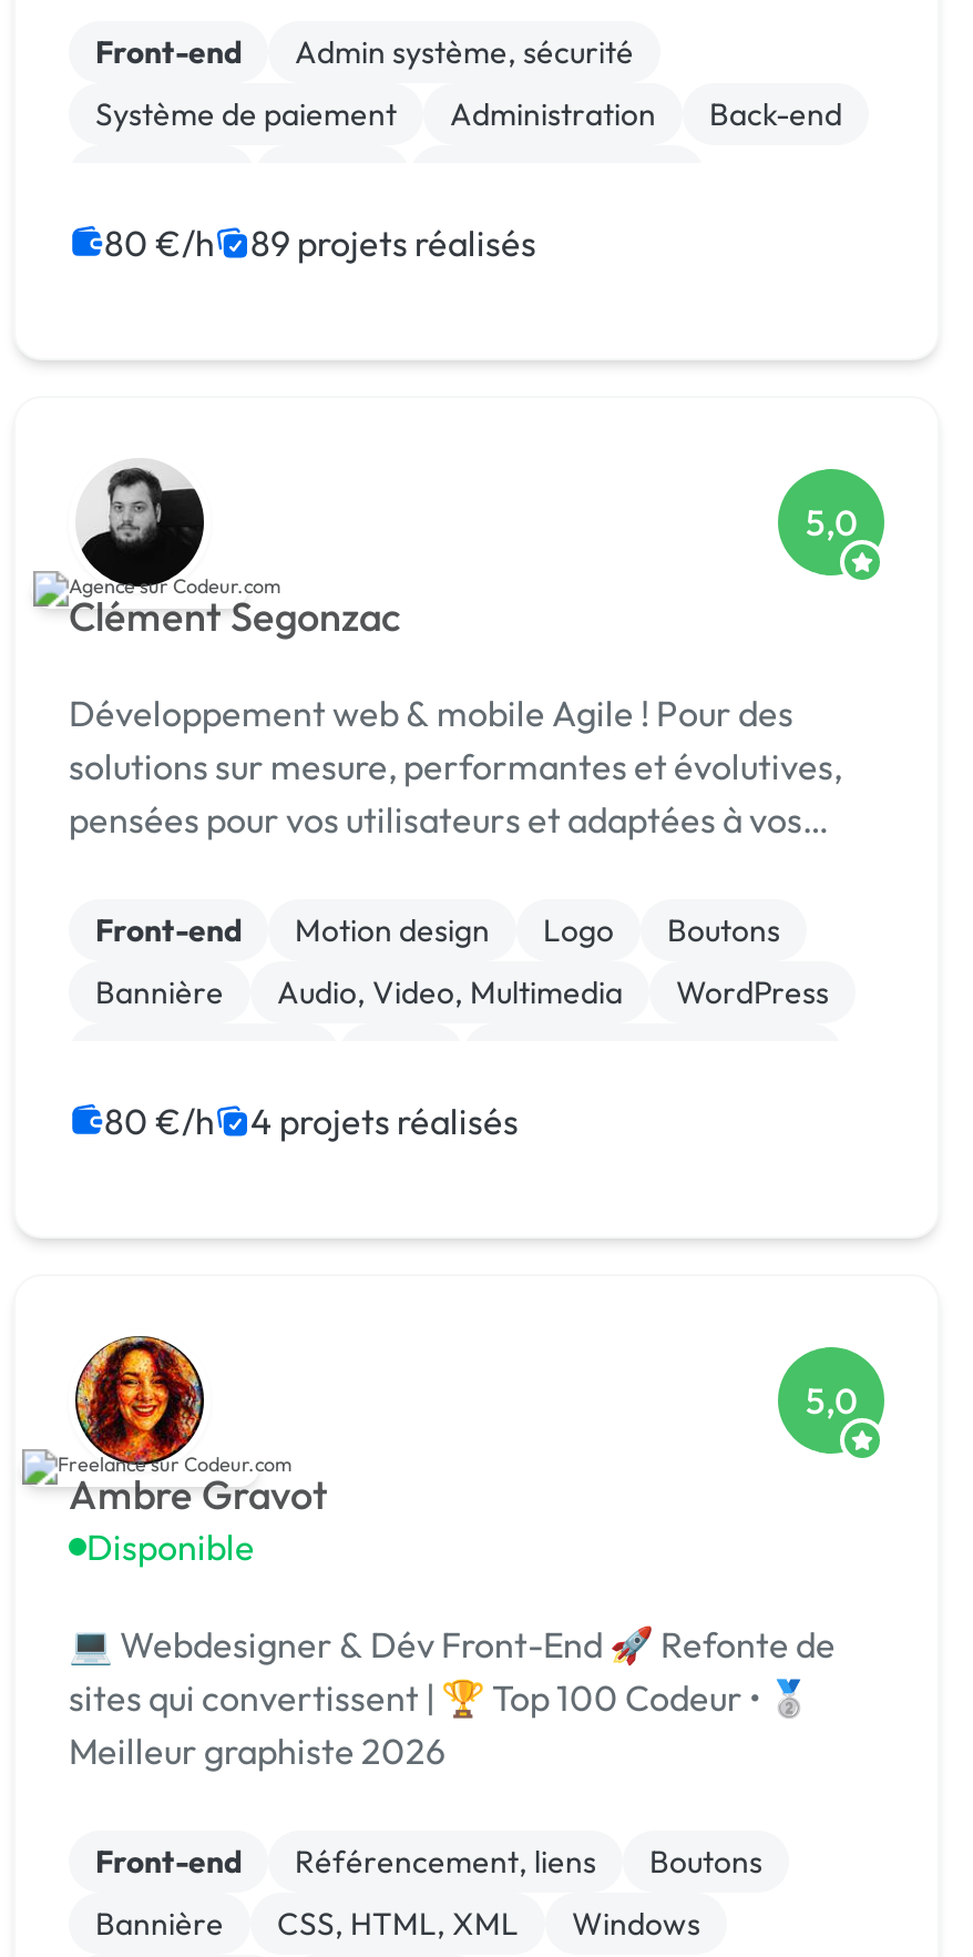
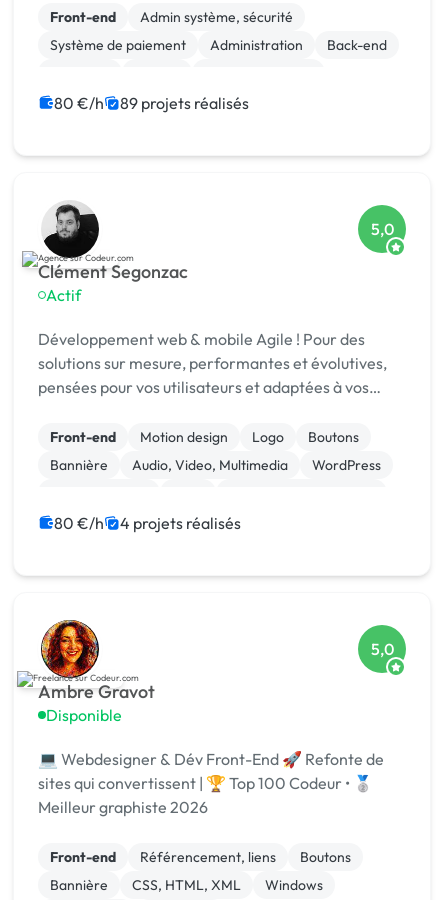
none -> [46,285,81,305] Actif

